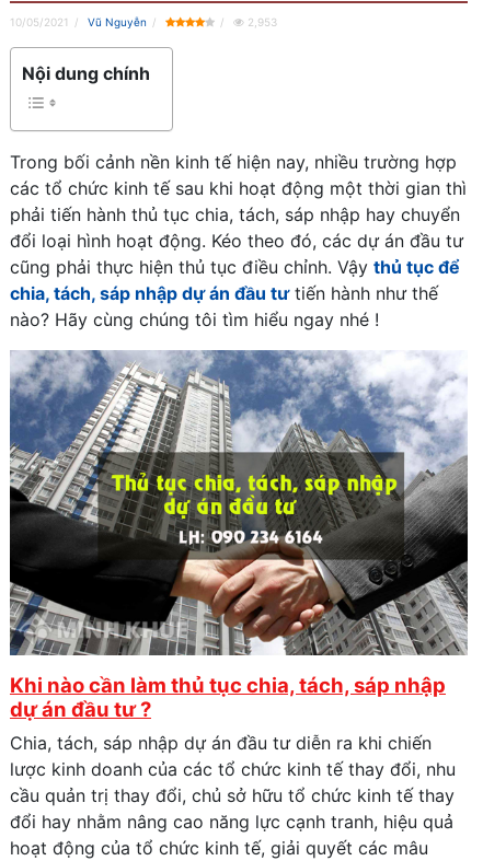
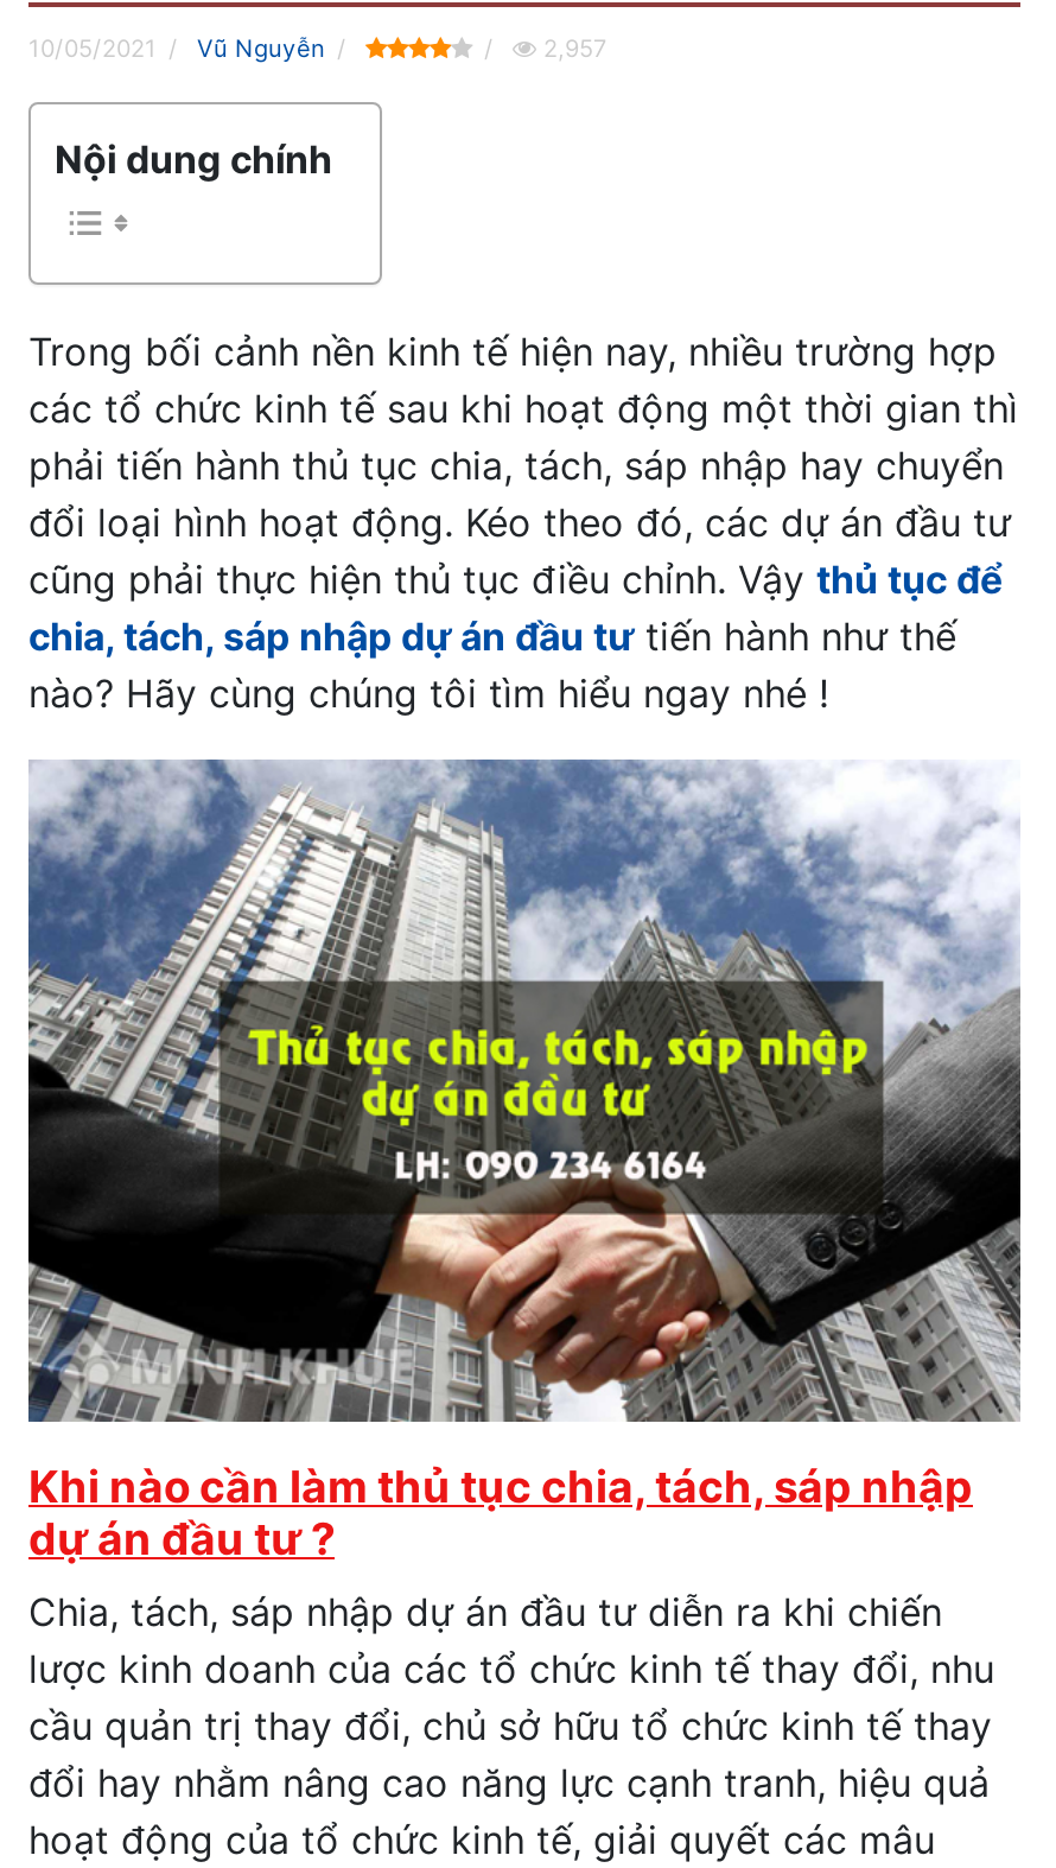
[244,15,277,28] 2,953 -> [536,33,607,62] 2,957

